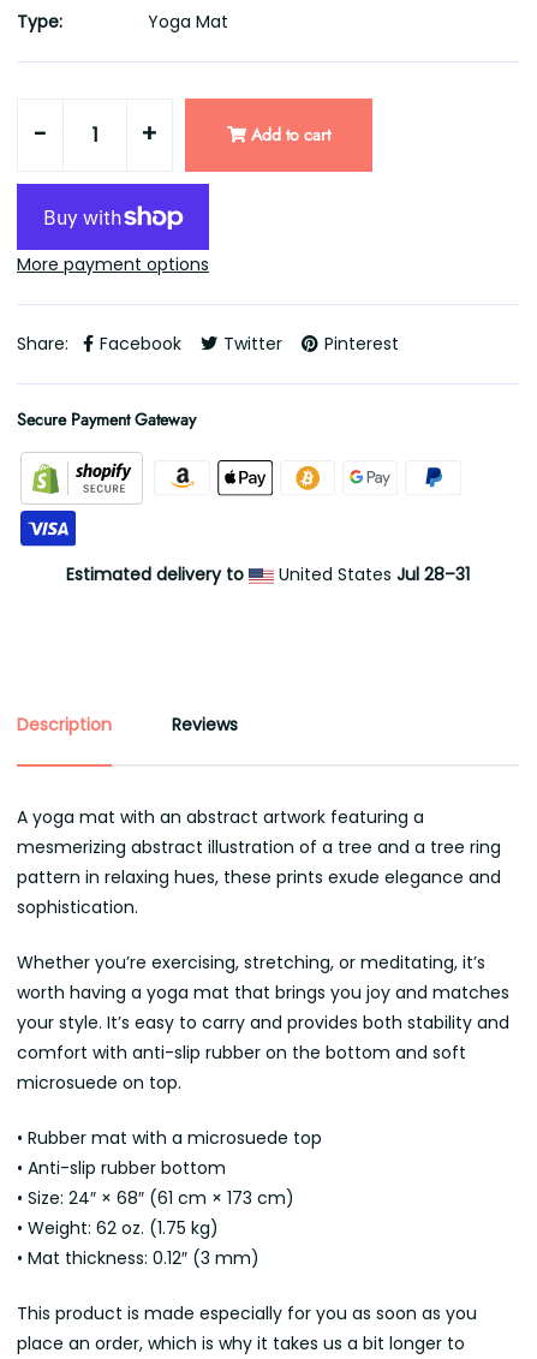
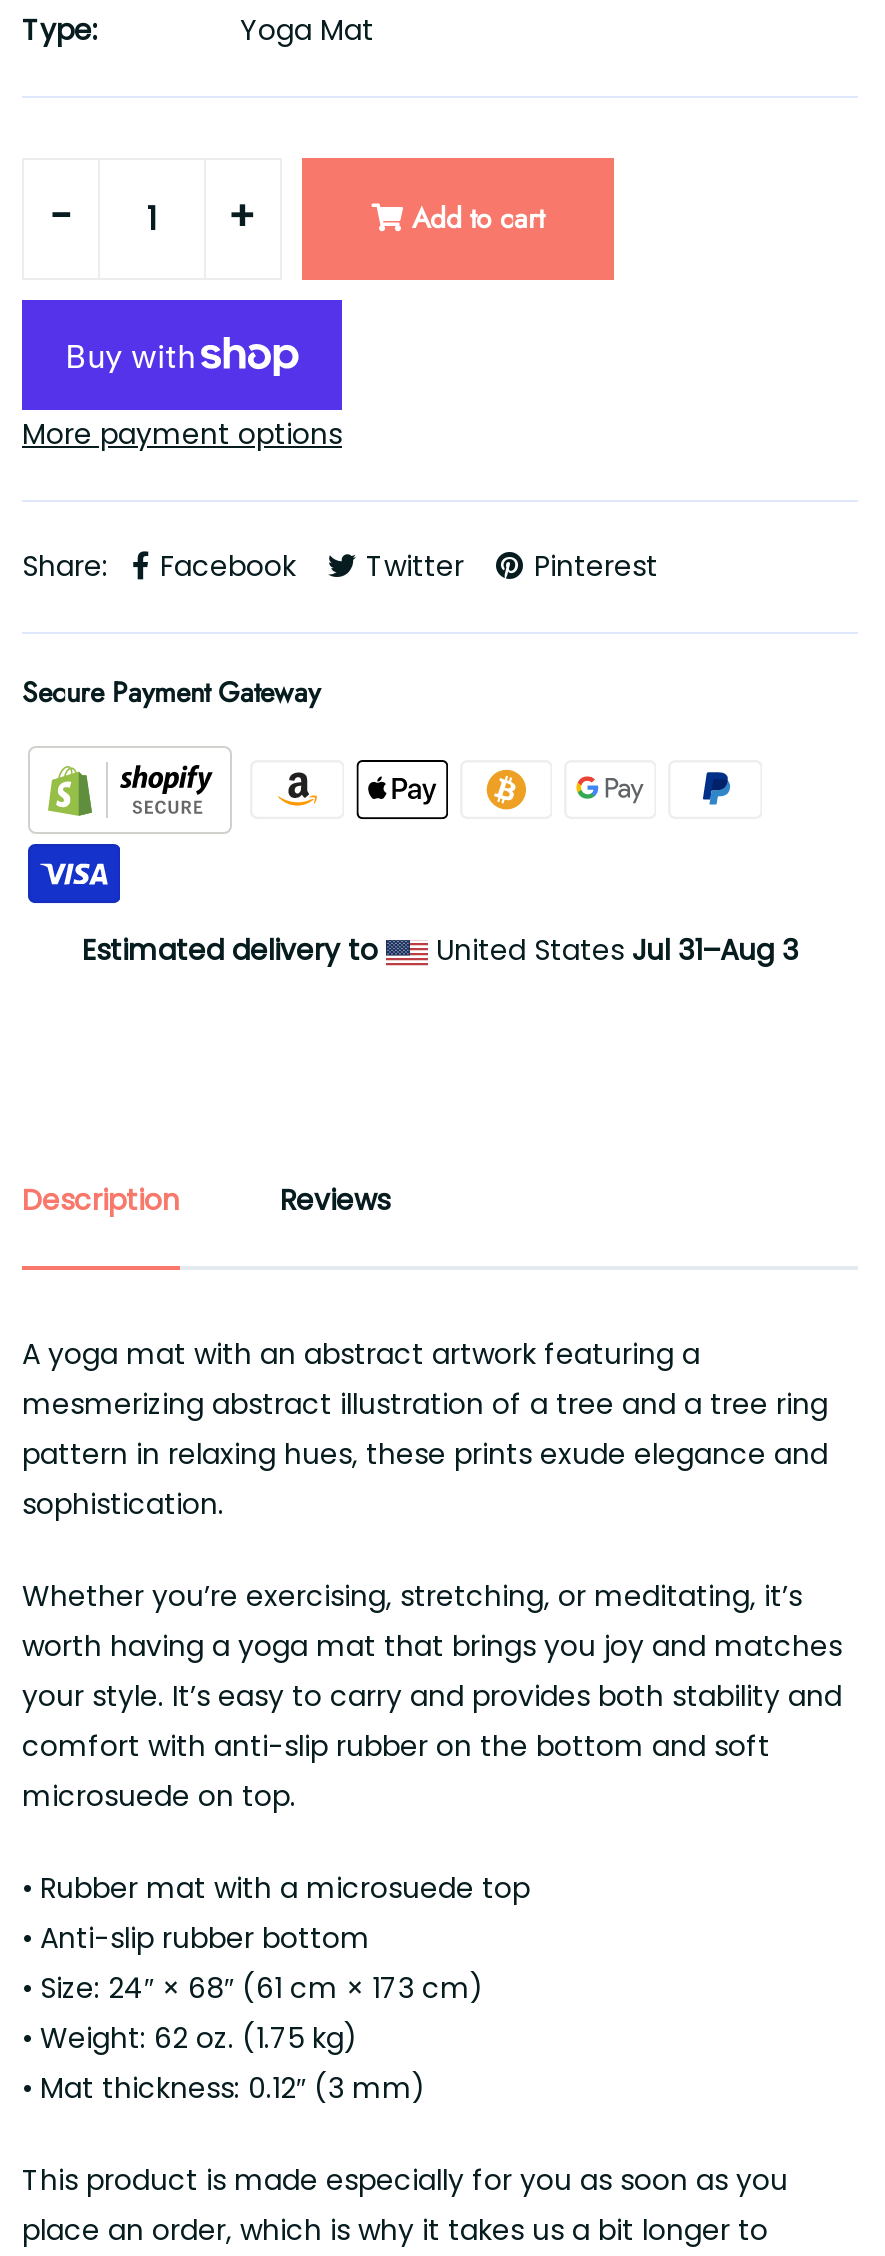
[274,562,470,586] United States Jul 28–31 -> [428,929,798,969] United States Jul 31–Aug 3

